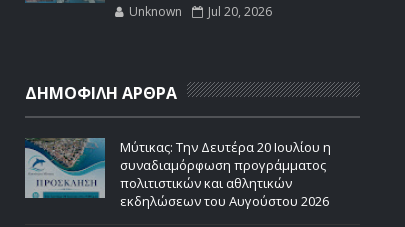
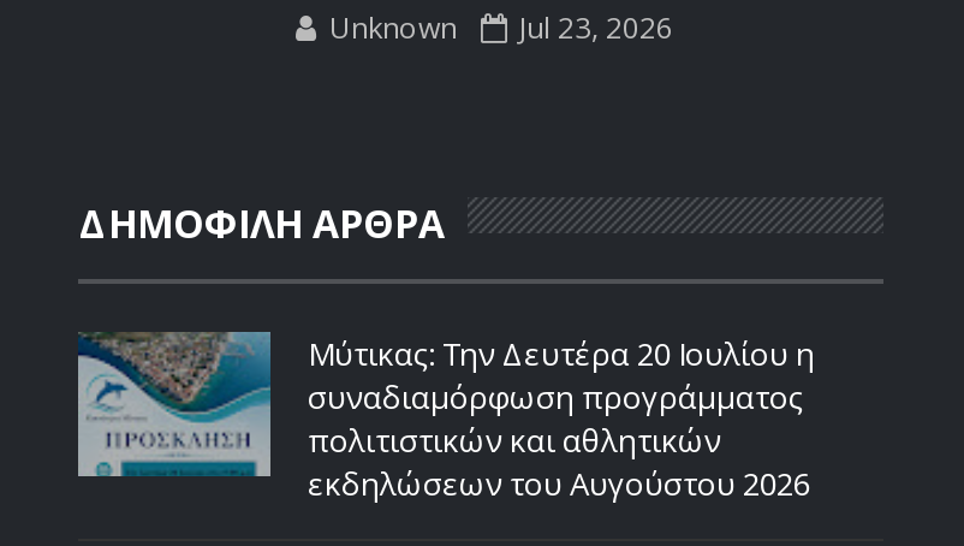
[129,2,272,19] Unknown Jul 20, 2026 -> [329,6,673,47] Unknown Jul 23, 2026

